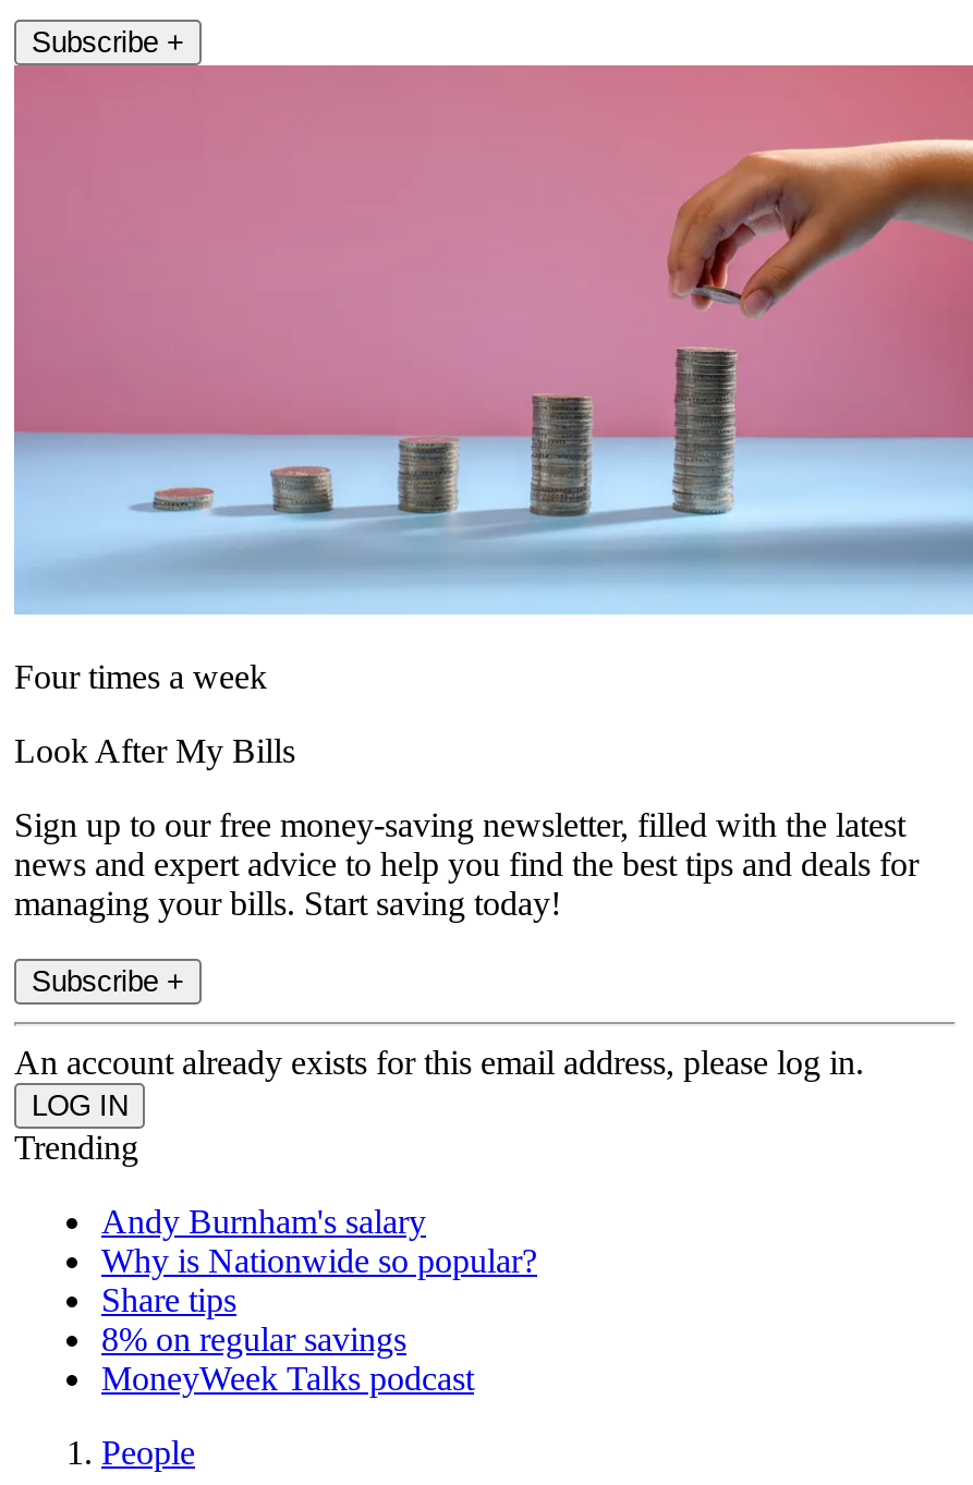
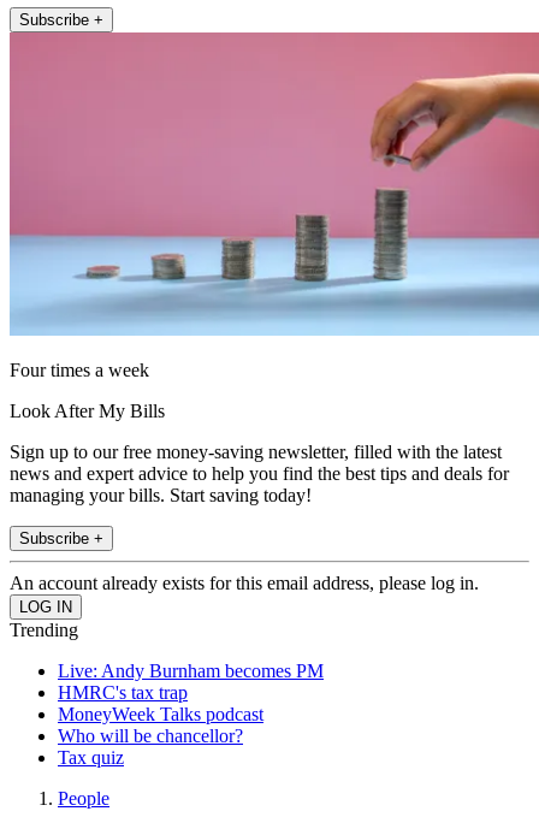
[101,1202,537,1357] Andy Burnham's salary | Why is Nationwide so popular? | Share tips | 8% on regular savings -> [58,660,324,702] Live: Andy Burnham becomes PM | HMRC's tax trap
moved [101,1359,474,1396] -> [58,704,263,724]: MoneyWeek Talks podcast
none -> [58,725,243,767] Who will be chancellor? | Tax quiz

